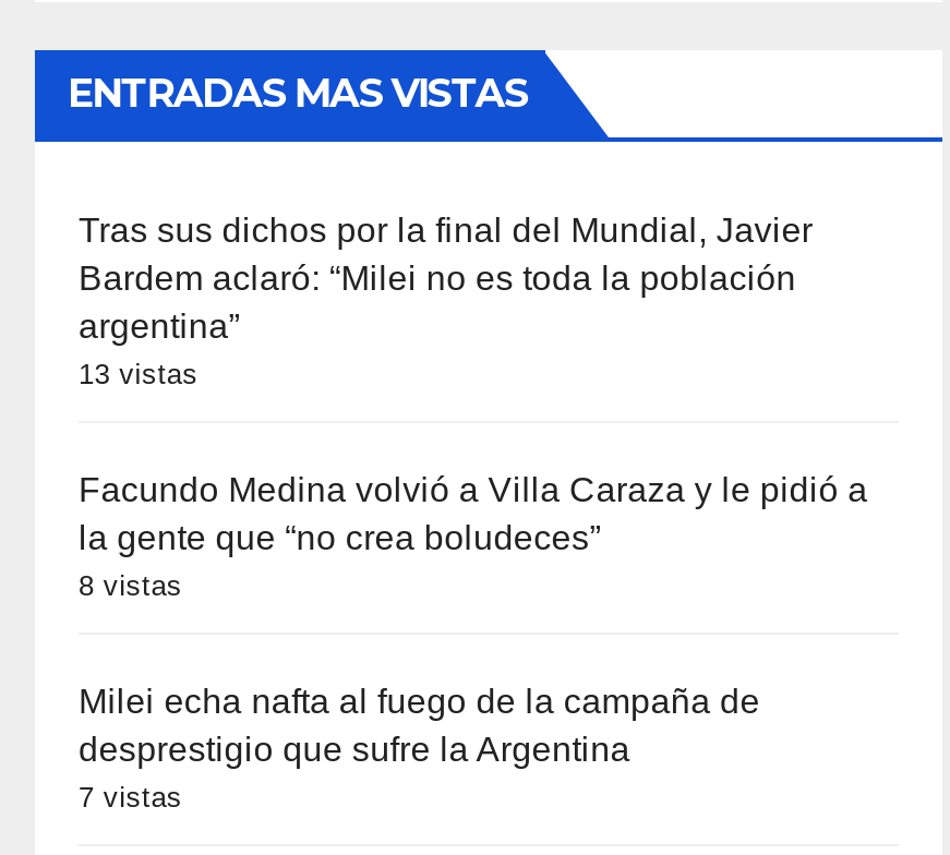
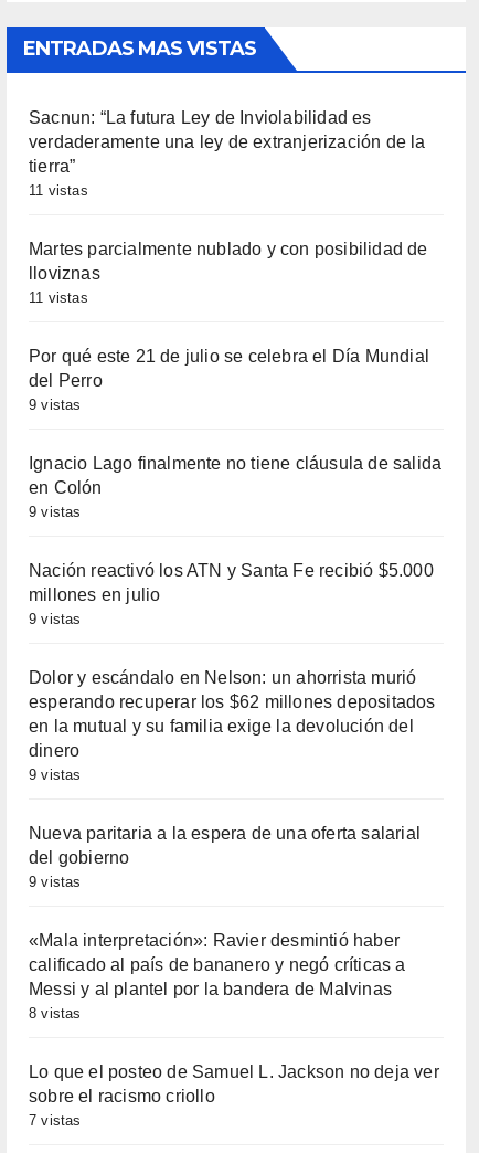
[79,211,868,555] Tras sus dichos por la final del Mundial, Javier | Bardem aclaró: “Milei no es toda la población | argentina” | 13 vistas | Facundo Medina volvió a Villa Caraza y le pidió a | la gente que “no crea boludeces” -> [29,108,442,998] Sacnun: “La futura Ley de Inviolabilidad es | verdaderamente una ley de extranjerización de la | tierra” | 11 vistas | Martes parcialmente nublado y con posibilidad de | lloviznas | 11 vistas | Por qué este 21 de julio se celebra el Día Mundial | del Perro | 9 vistas | Ignacio Lago finalmente no tiene cláusula de salida | en Colón | 9 vistas | Nación reactivó los ATN y Santa Fe recibió $5.000 | millones en julio | 9 vistas | Dolor y escándalo en Nelson: un ahorrista murió | esperando recuperar los $62 millones depositados | en la mutual y su familia exige la devolución del | dinero | 9 vistas | Nueva paritaria a la espera de una oferta salarial | del gobierno | 9 vistas | «Mala interpretación»: Ravier desmintió haber | calificado al país de bananero y negó críticas a | Messi y al plantel por la bandera de Malvinas
[79,682,760,767] Milei echa nafta al fuego de la campaña de | desprestigio que sufre la Argentina -> [29,1062,439,1105] Lo que el posteo de Samuel L. Jackson no deja ver | sobre el racismo criollo

